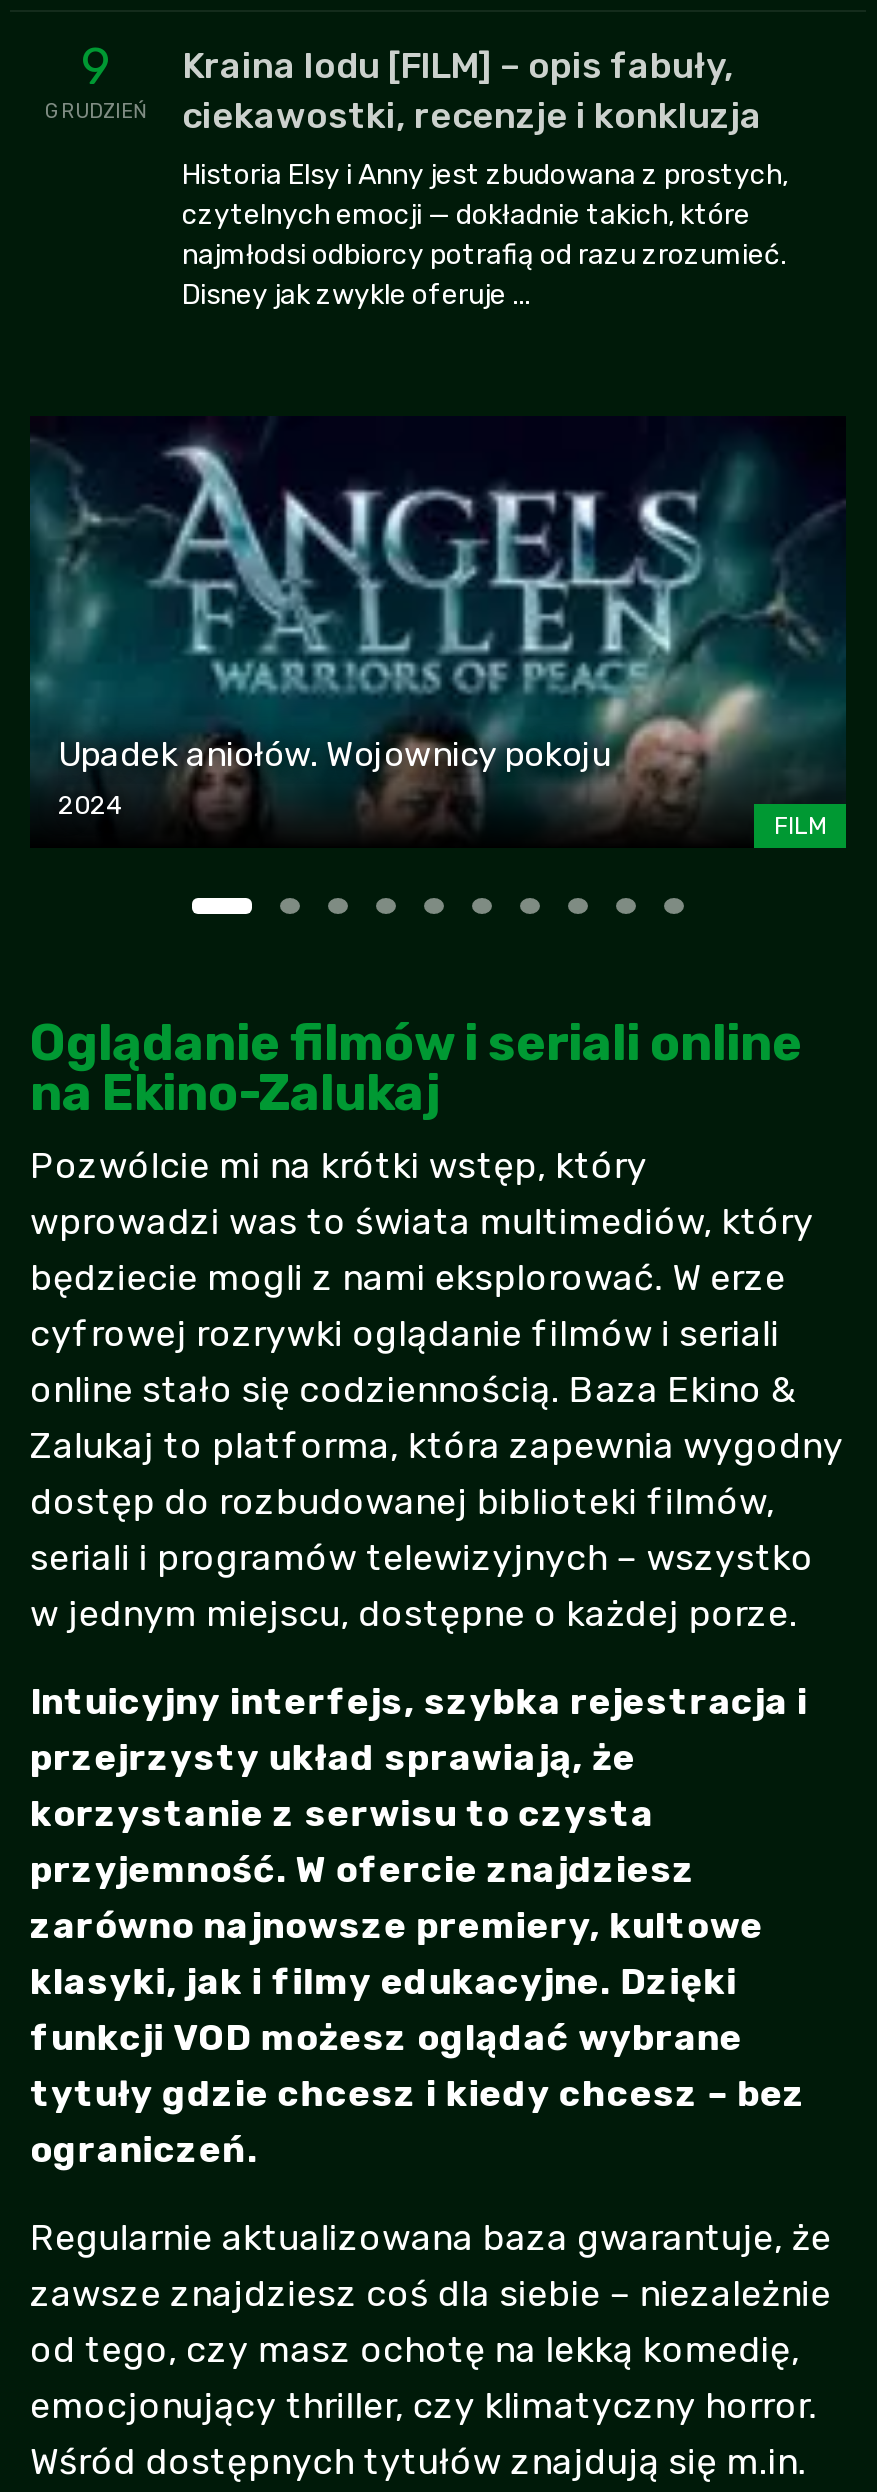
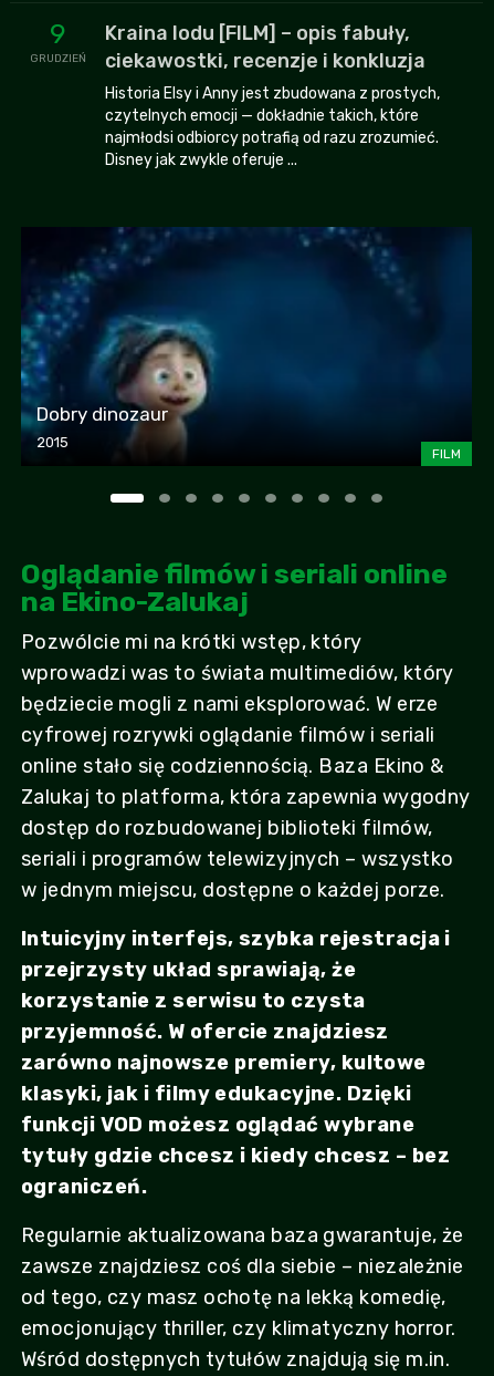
[30,416,846,832] [image] | Upadek aniołów. Wojownicy pokoju | 2024 -> [21,226,472,455] [image] | Dobry dinozaur | 2015

